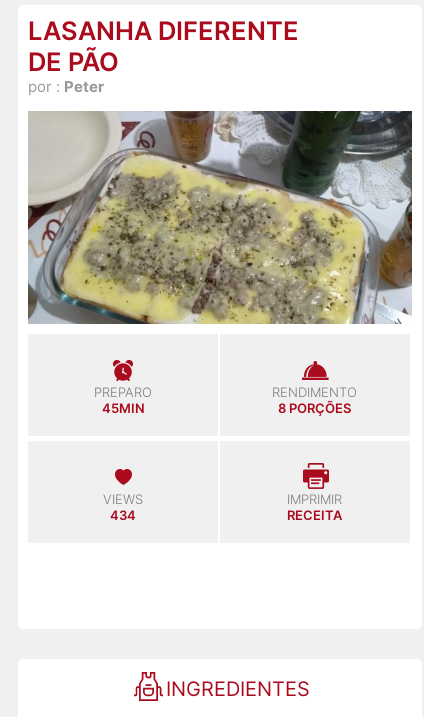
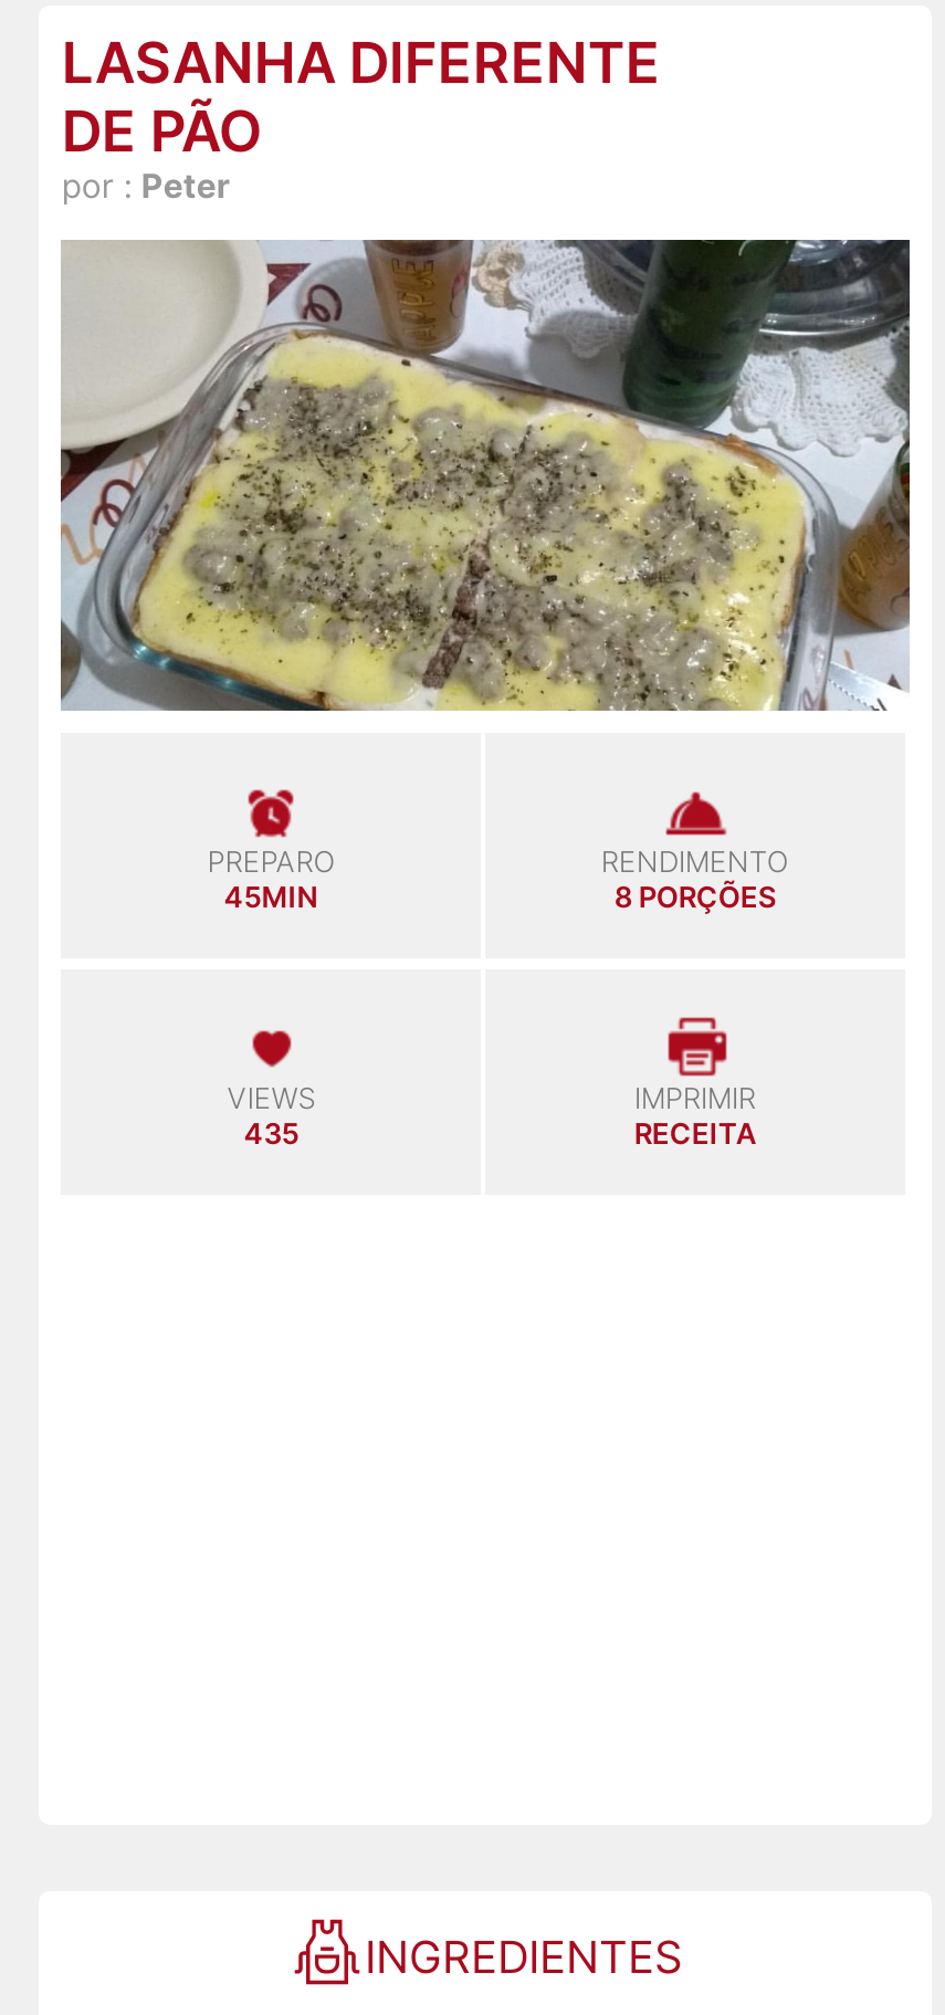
[110,507,136,523] 434 -> [244,1116,299,1151] 435

